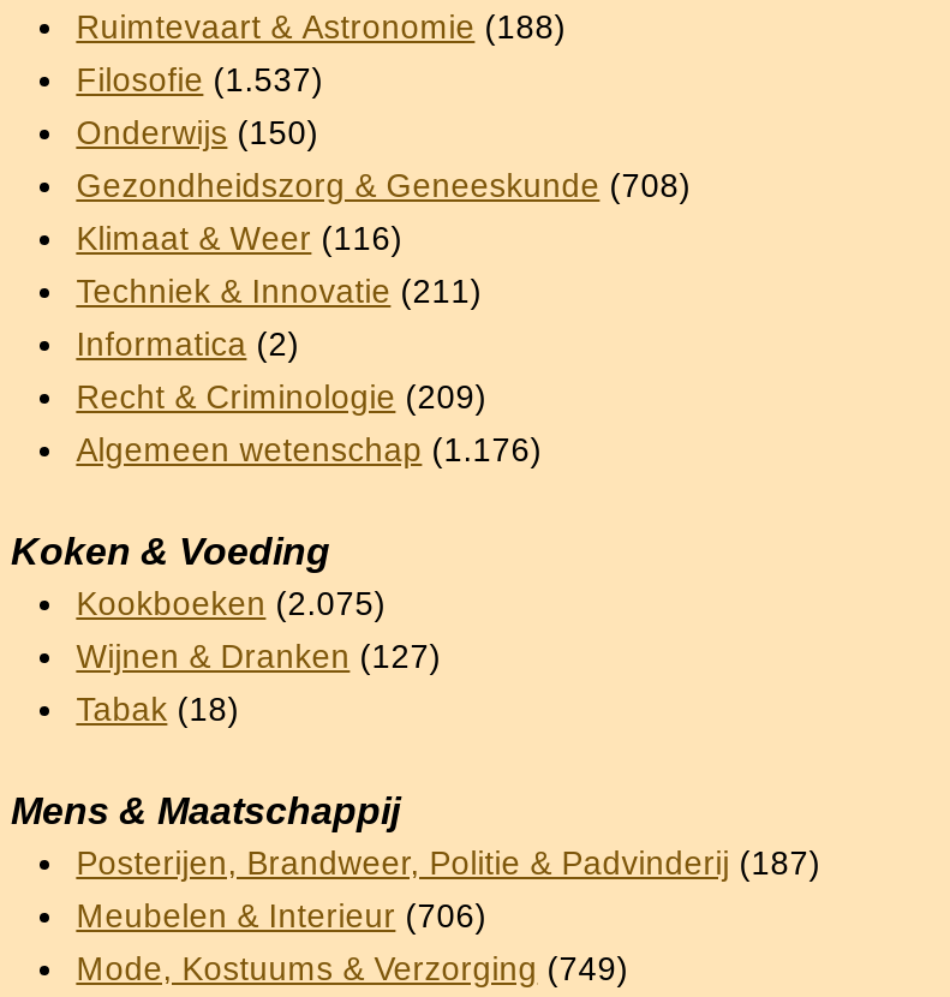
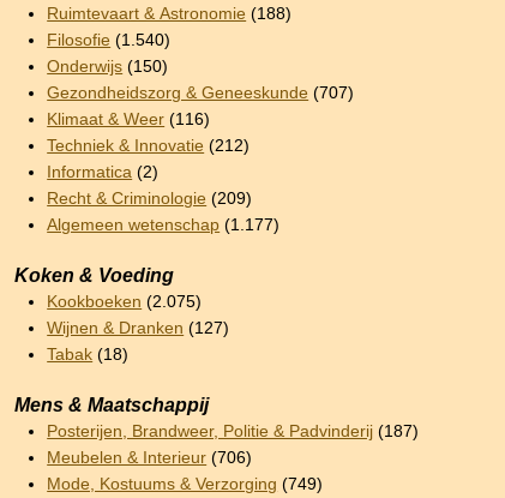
[76,62,324,98] Filosofie (1.537) -> [47,31,171,49] Filosofie (1.540)
[76,167,691,203] Gezondheidszorg & Geneeskunde (708) -> [47,84,354,102] Gezondheidszorg & Geneeskunde (707)
[76,273,482,309] Techniek & Innovatie (211) -> [47,136,250,154] Techniek & Innovatie (212)
[76,432,542,468] Algemeen wetenschap (1.176) -> [47,216,280,234] Algemeen wetenschap (1.177)

